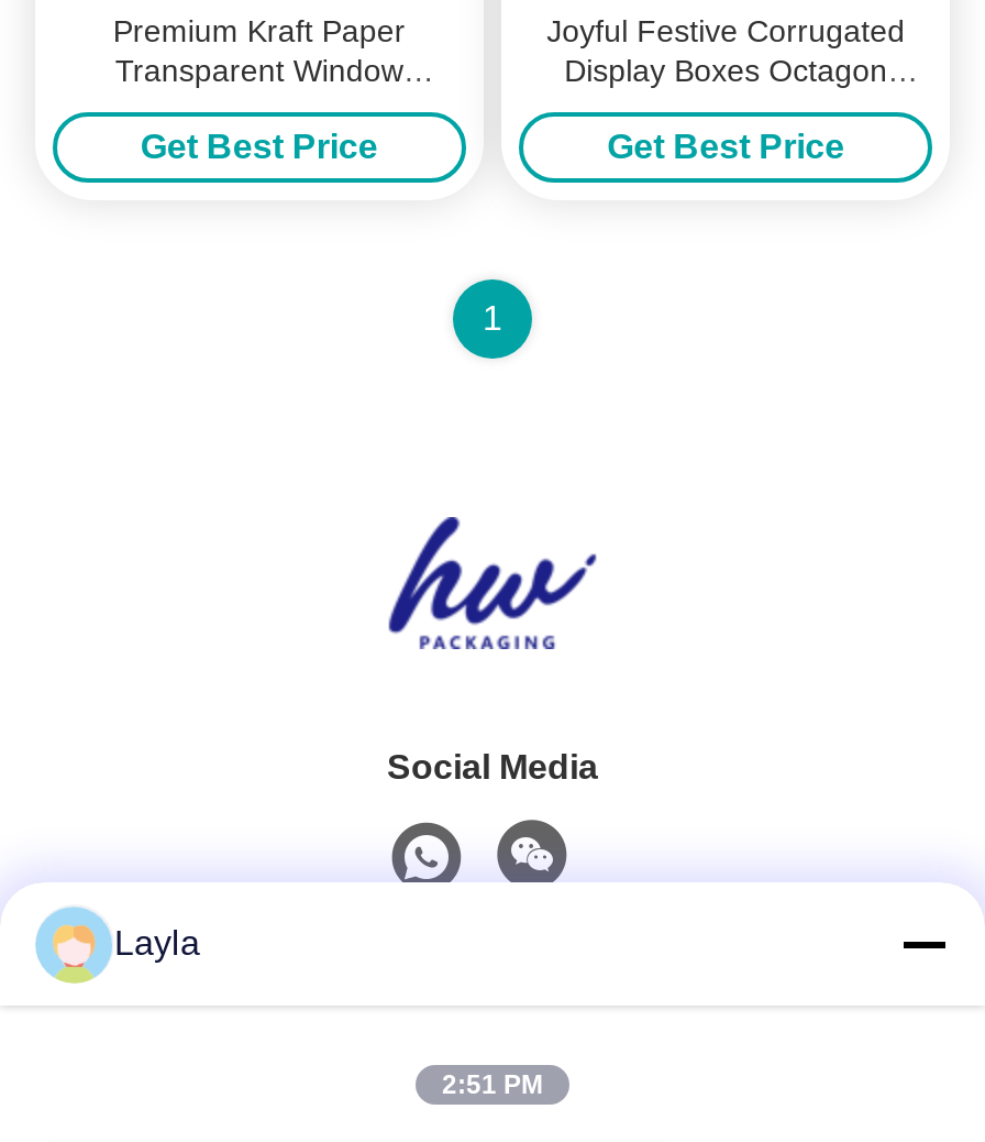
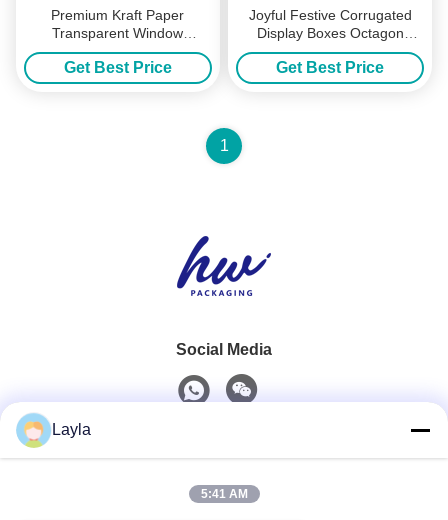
[442,1069,543,1100] 2:51 PM -> [200,487,247,501] 5:41 AM

